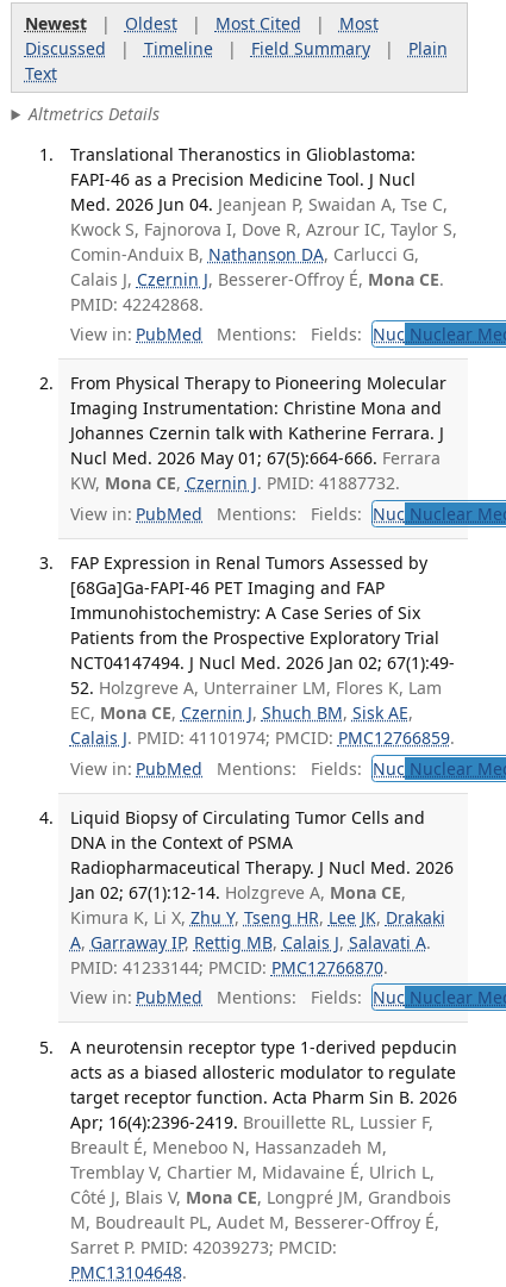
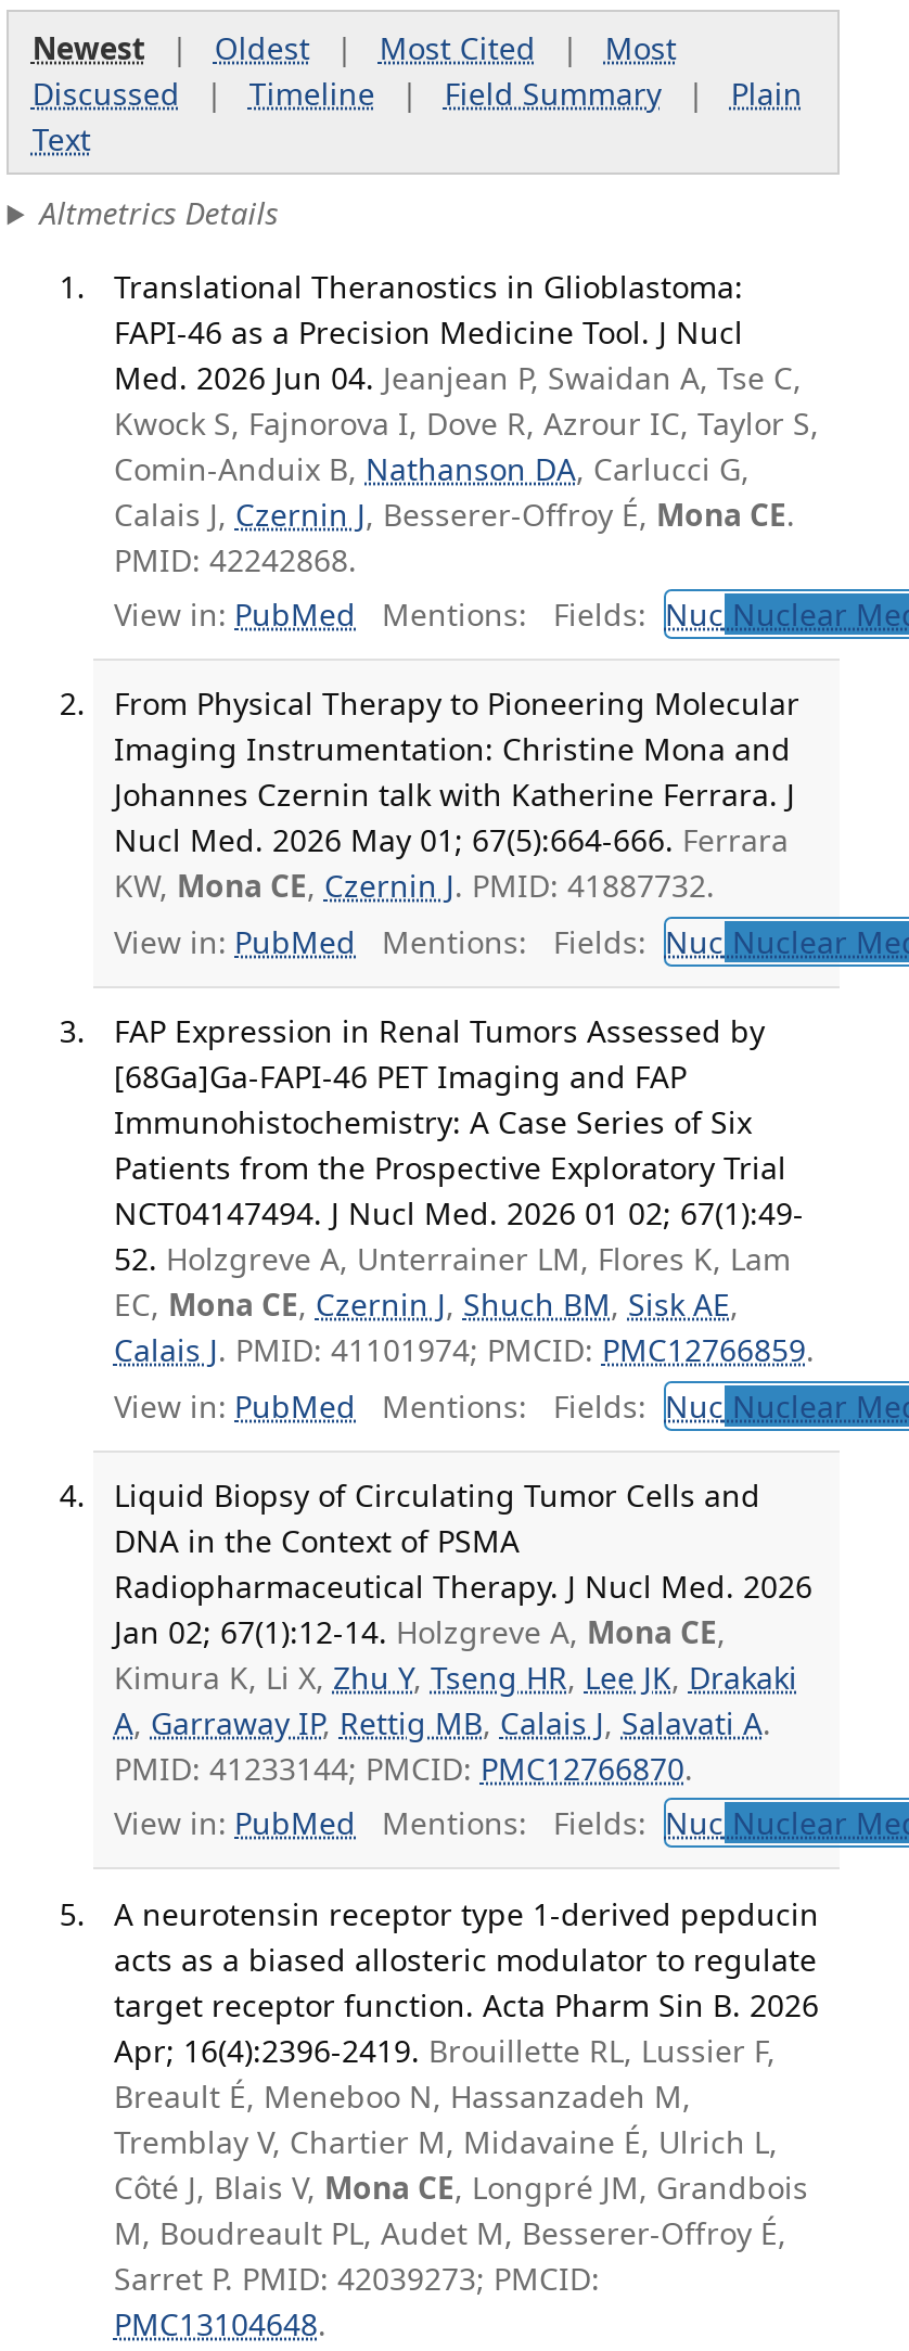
[70,651,454,674] NCT04147494. J Nucl Med. 2026 Jan 02; 67(1):49- -> [114,1193,804,1234] NCT04147494. J Nucl Med. 2026 01 02; 67(1):49-

